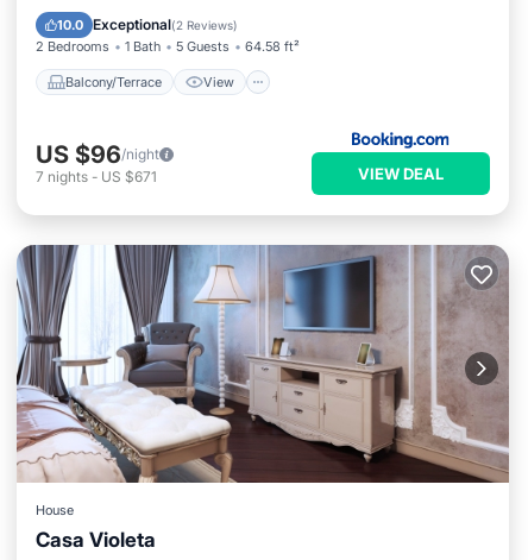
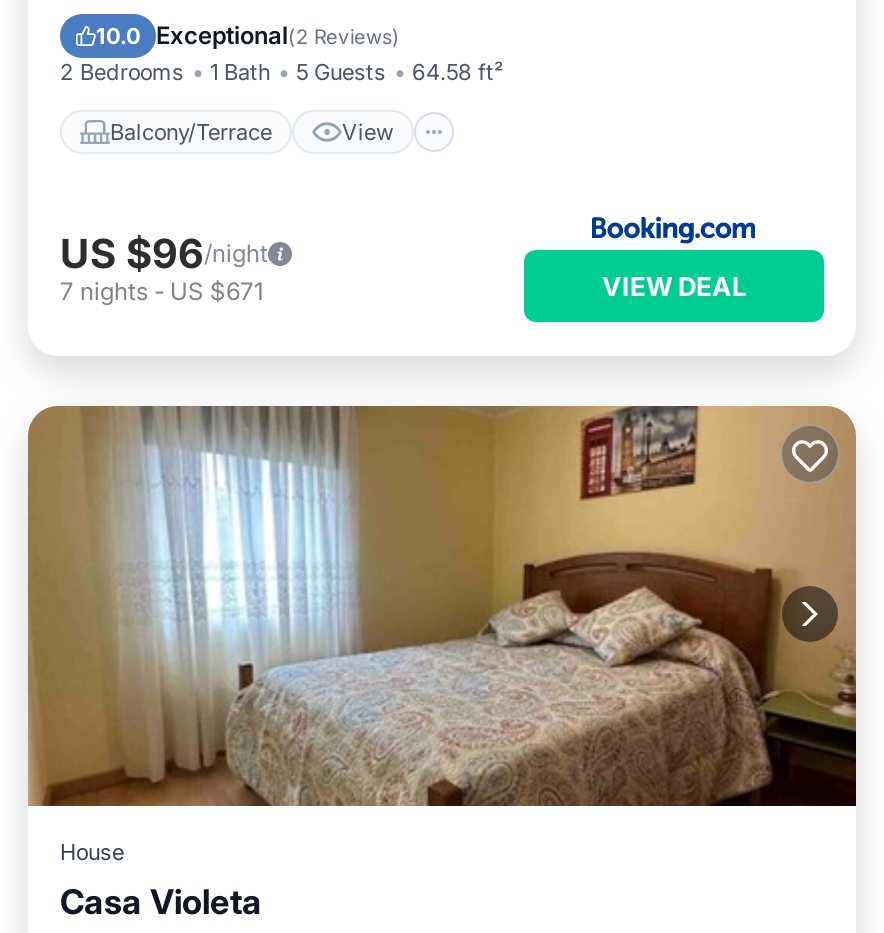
[15,245,509,484] [image] -> [26,404,858,808] [image]

